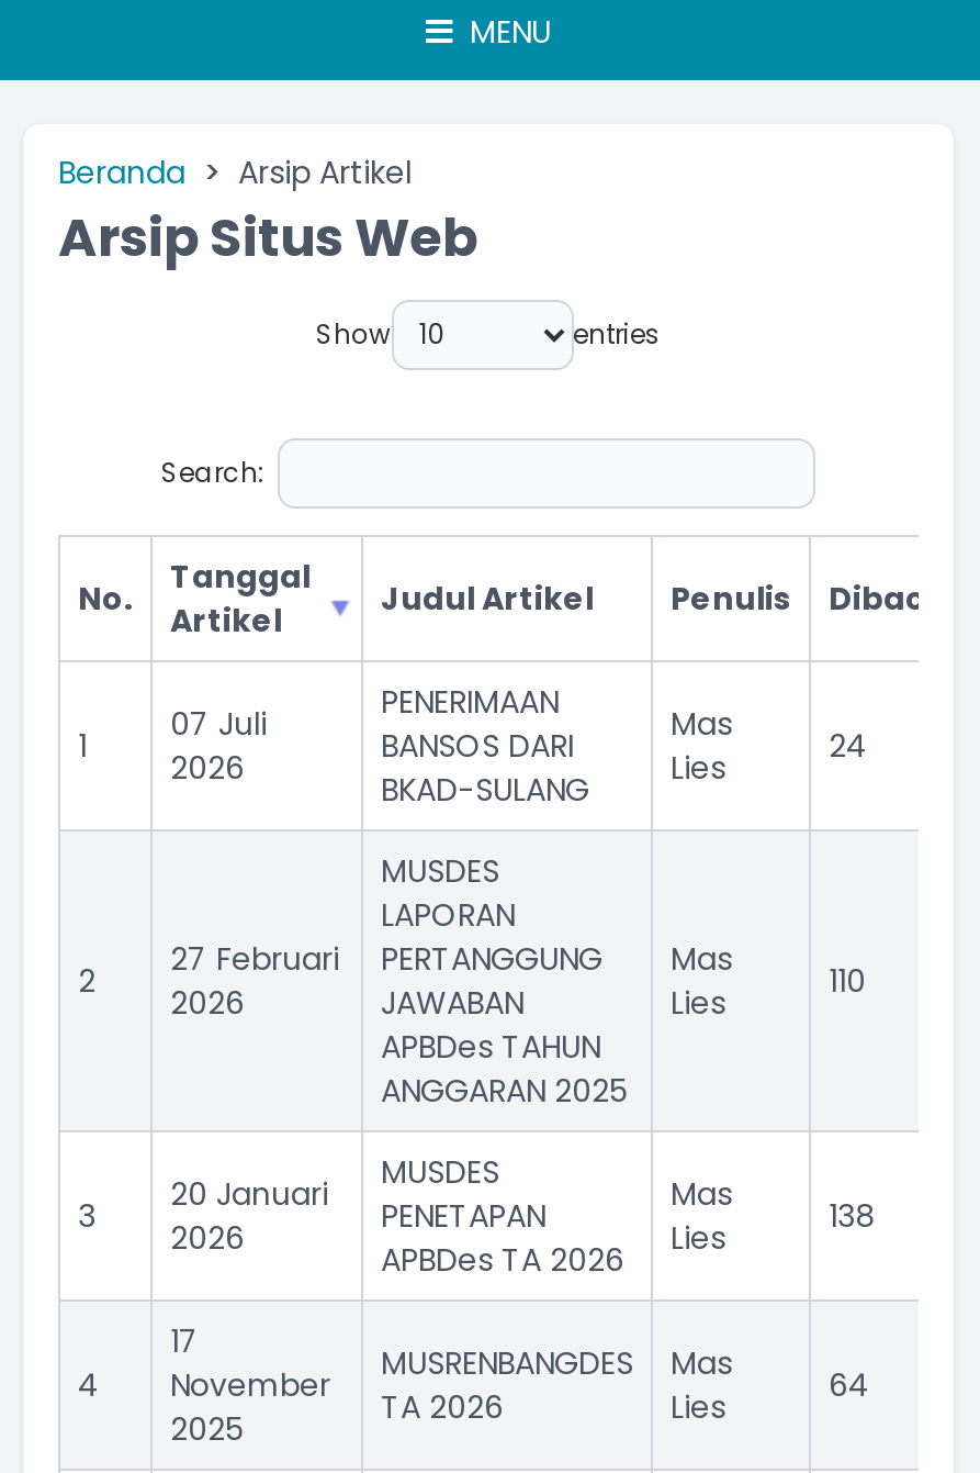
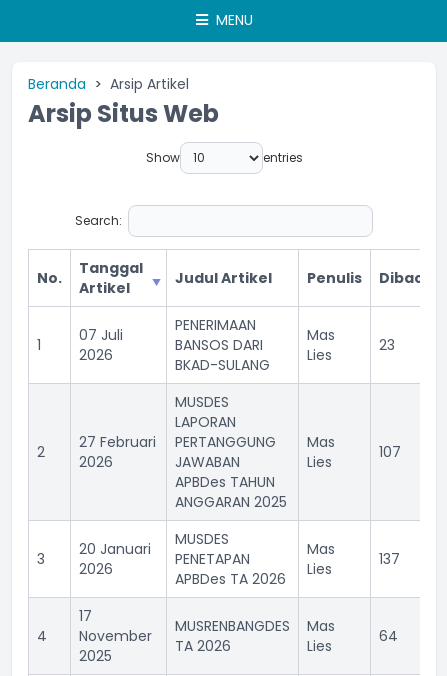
[829,724,868,768] 24 -> [379,335,395,355] 23
[829,959,866,1003] 110 -> [379,442,401,462] 107
[829,1194,875,1238] 138 -> [379,549,400,569] 137

